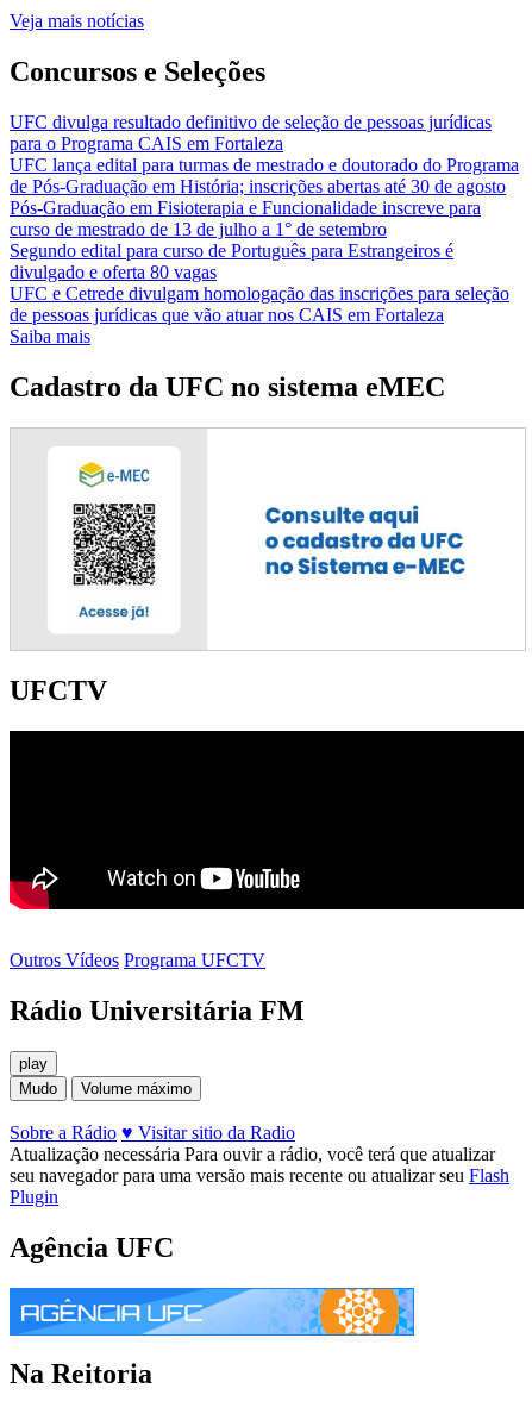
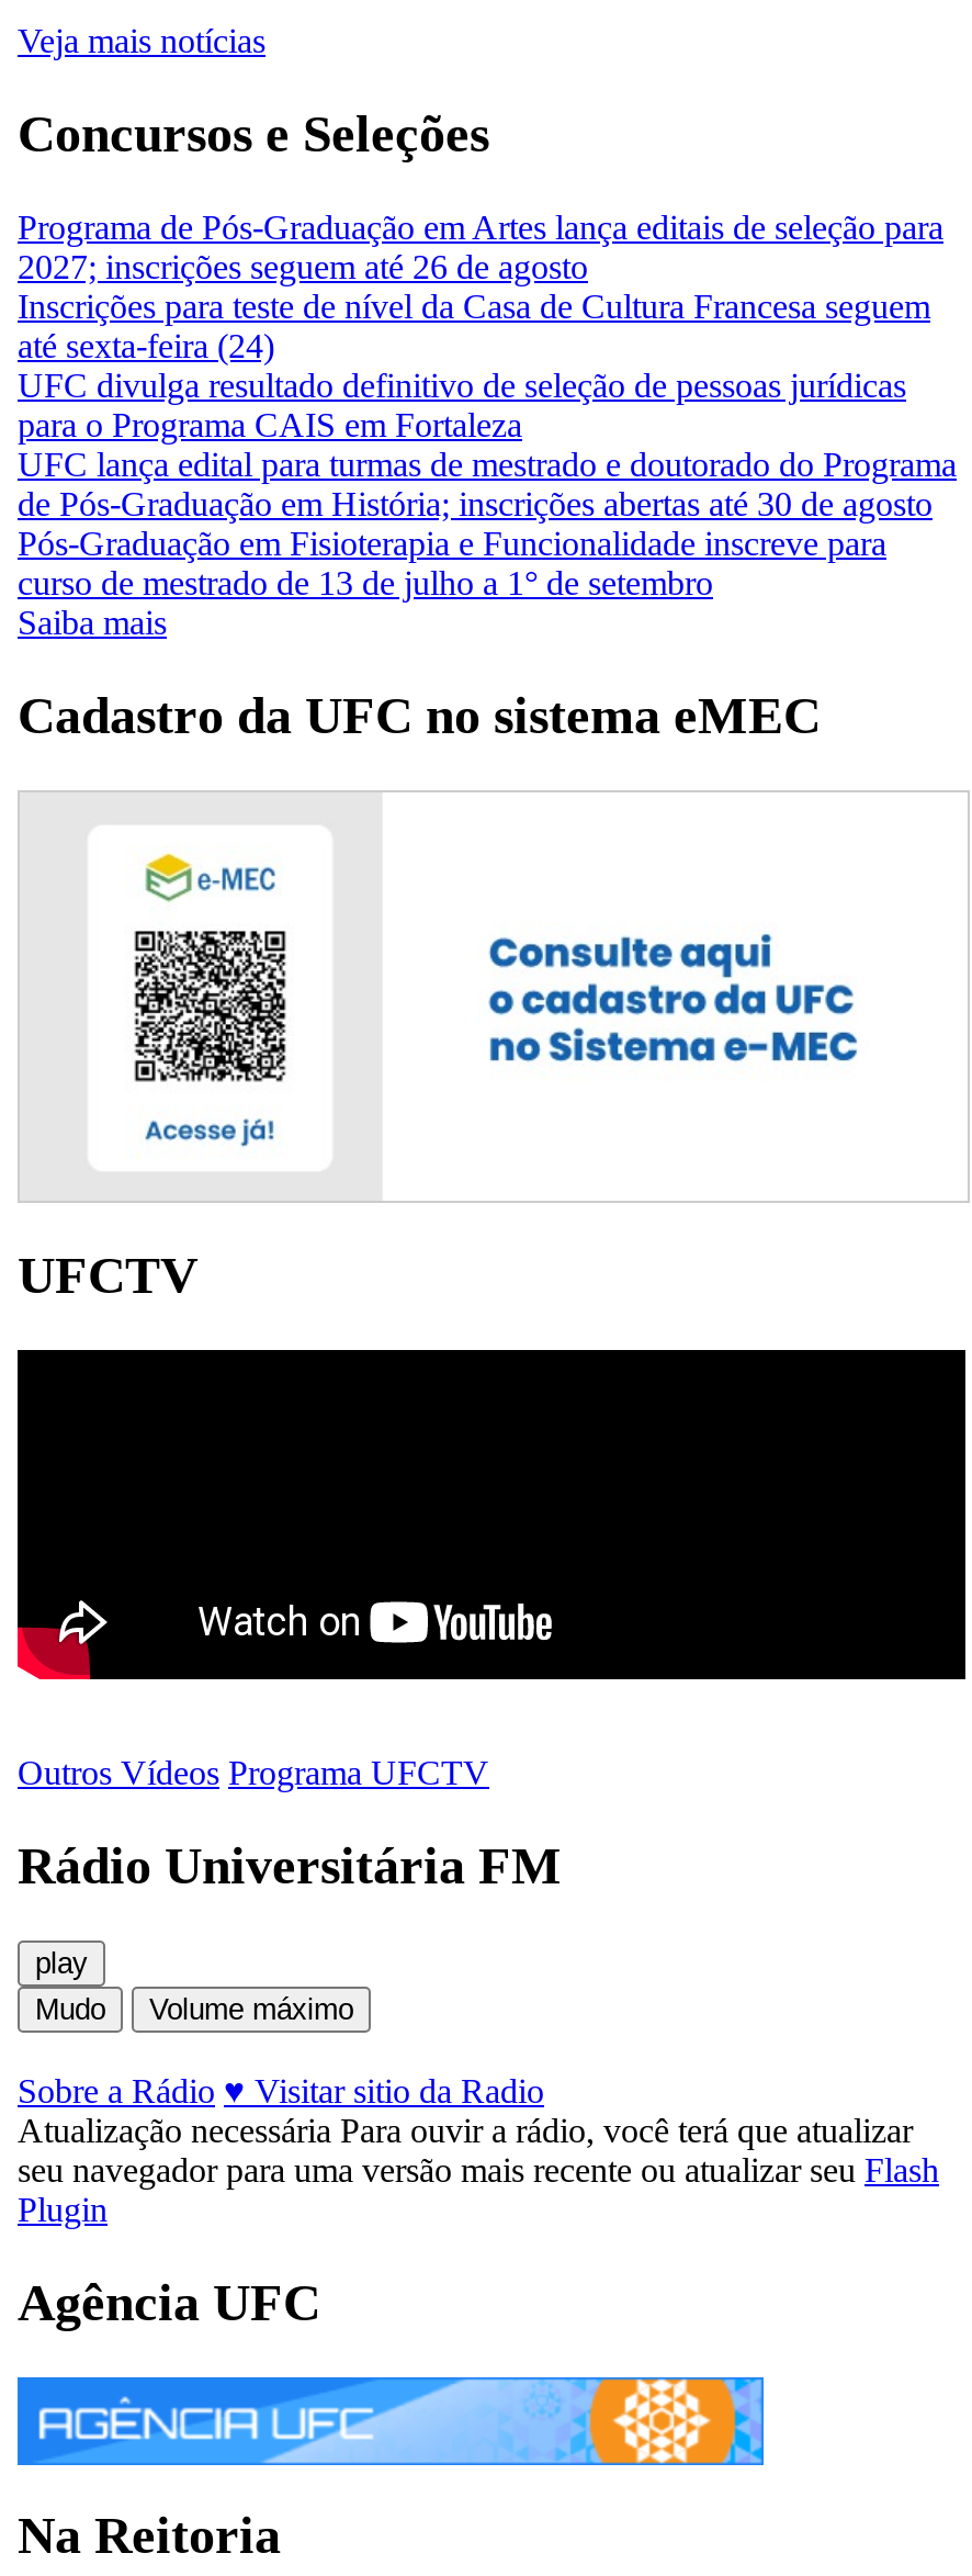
none -> [18,209,943,364] Programa de Pós-Graduação em Artes lança editais de seleção para | 2027; inscrições seguem até 26 de agosto | Inscrições para teste de nível da Casa de Cultura Francesa seguem | até sexta-feira (24)
moved [10,112,519,239] -> [18,367,957,601]: UFC divulga resultado definitivo de seleção de pessoas jurídicas | para o Programa CAIS em Fortaleza | UFC lança edital para turmas de mestrado e doutorado do Programa | de Pós-Graduação em História; inscrições abertas até 30 de agosto | Pós-Graduação em Fisioterapia e Funcionalidade inscreve para | curso de mestrado de 13 de julho a 1° de setembro
[10,240,509,325] Segundo edital para curso de Português para Estrangeiros é | divulgado e oferta 80 vagas | UFC e Cetrede divulgam homologação das inscrições para seleção | de pessoas jurídicas que vão atuar nos CAIS em Fortaleza -> none

